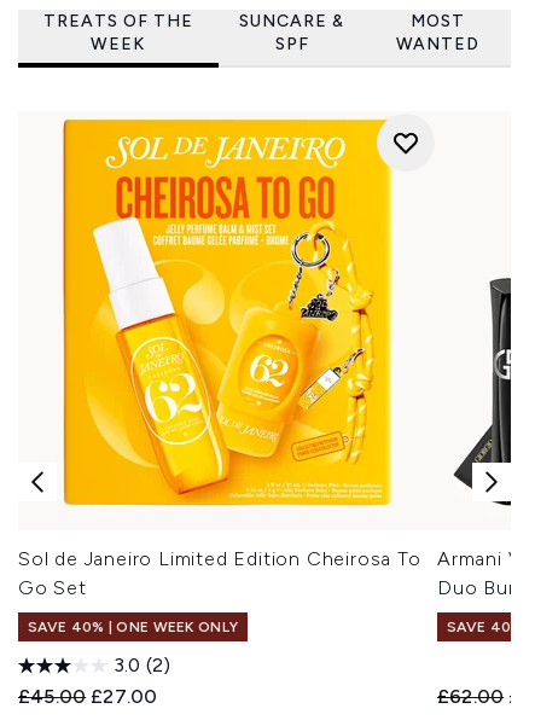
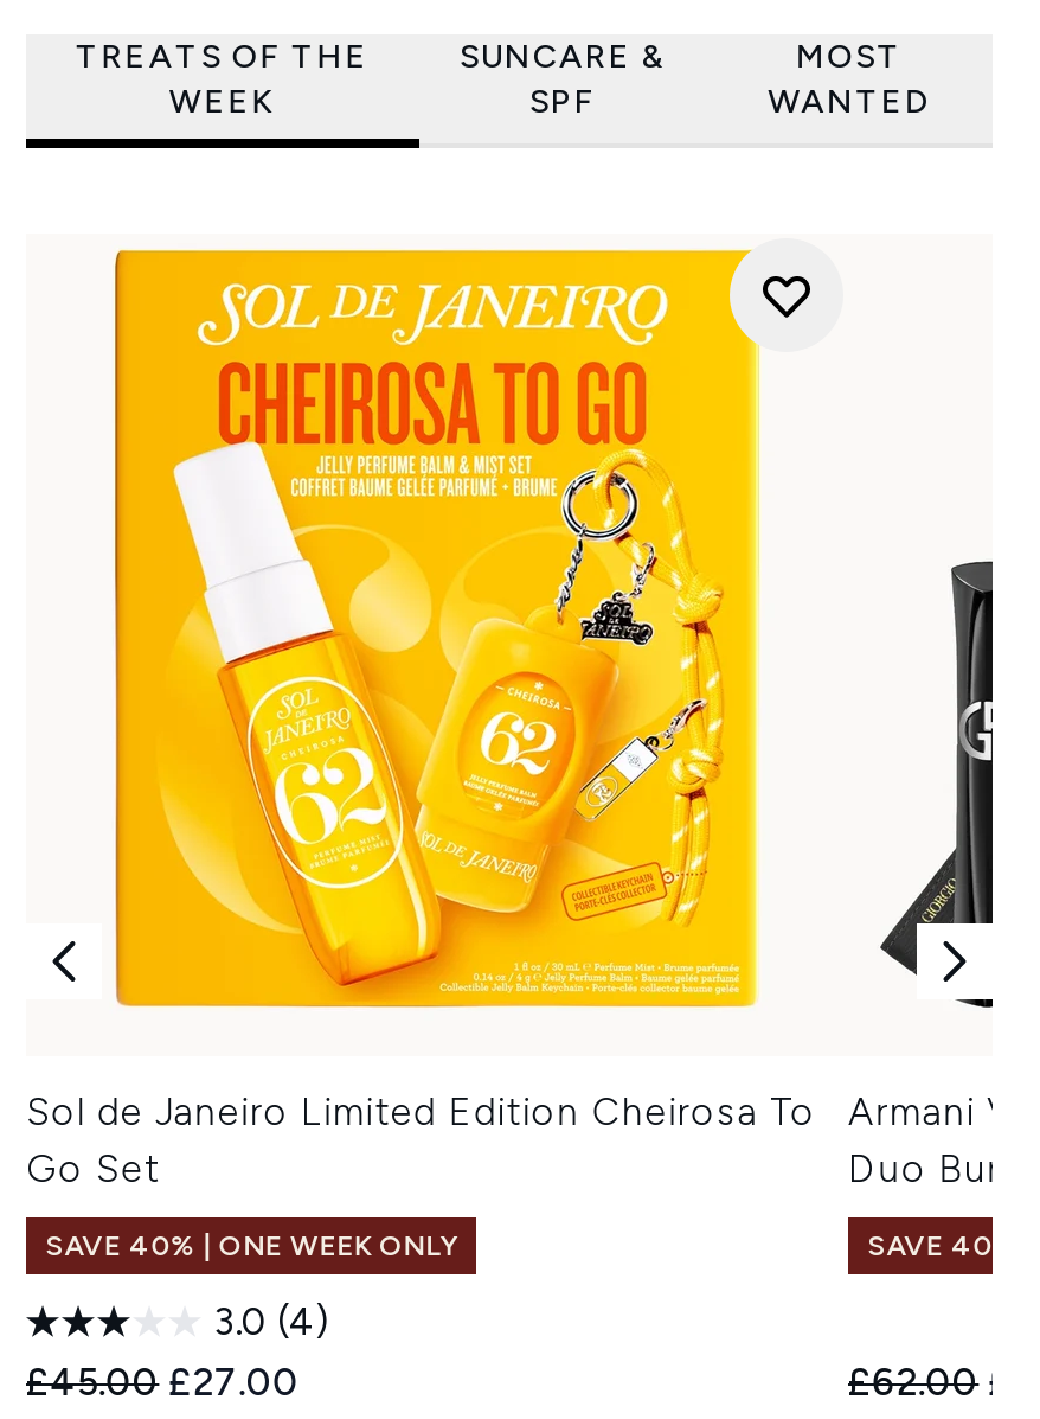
[114,654,170,677] 3.0 (2) -> [213,1298,329,1343] 3.0 (4)

